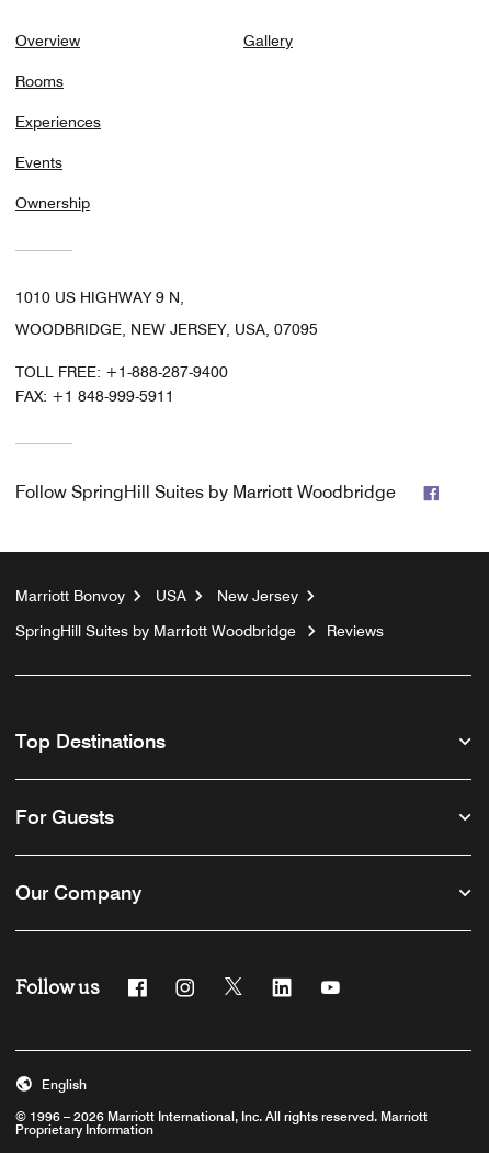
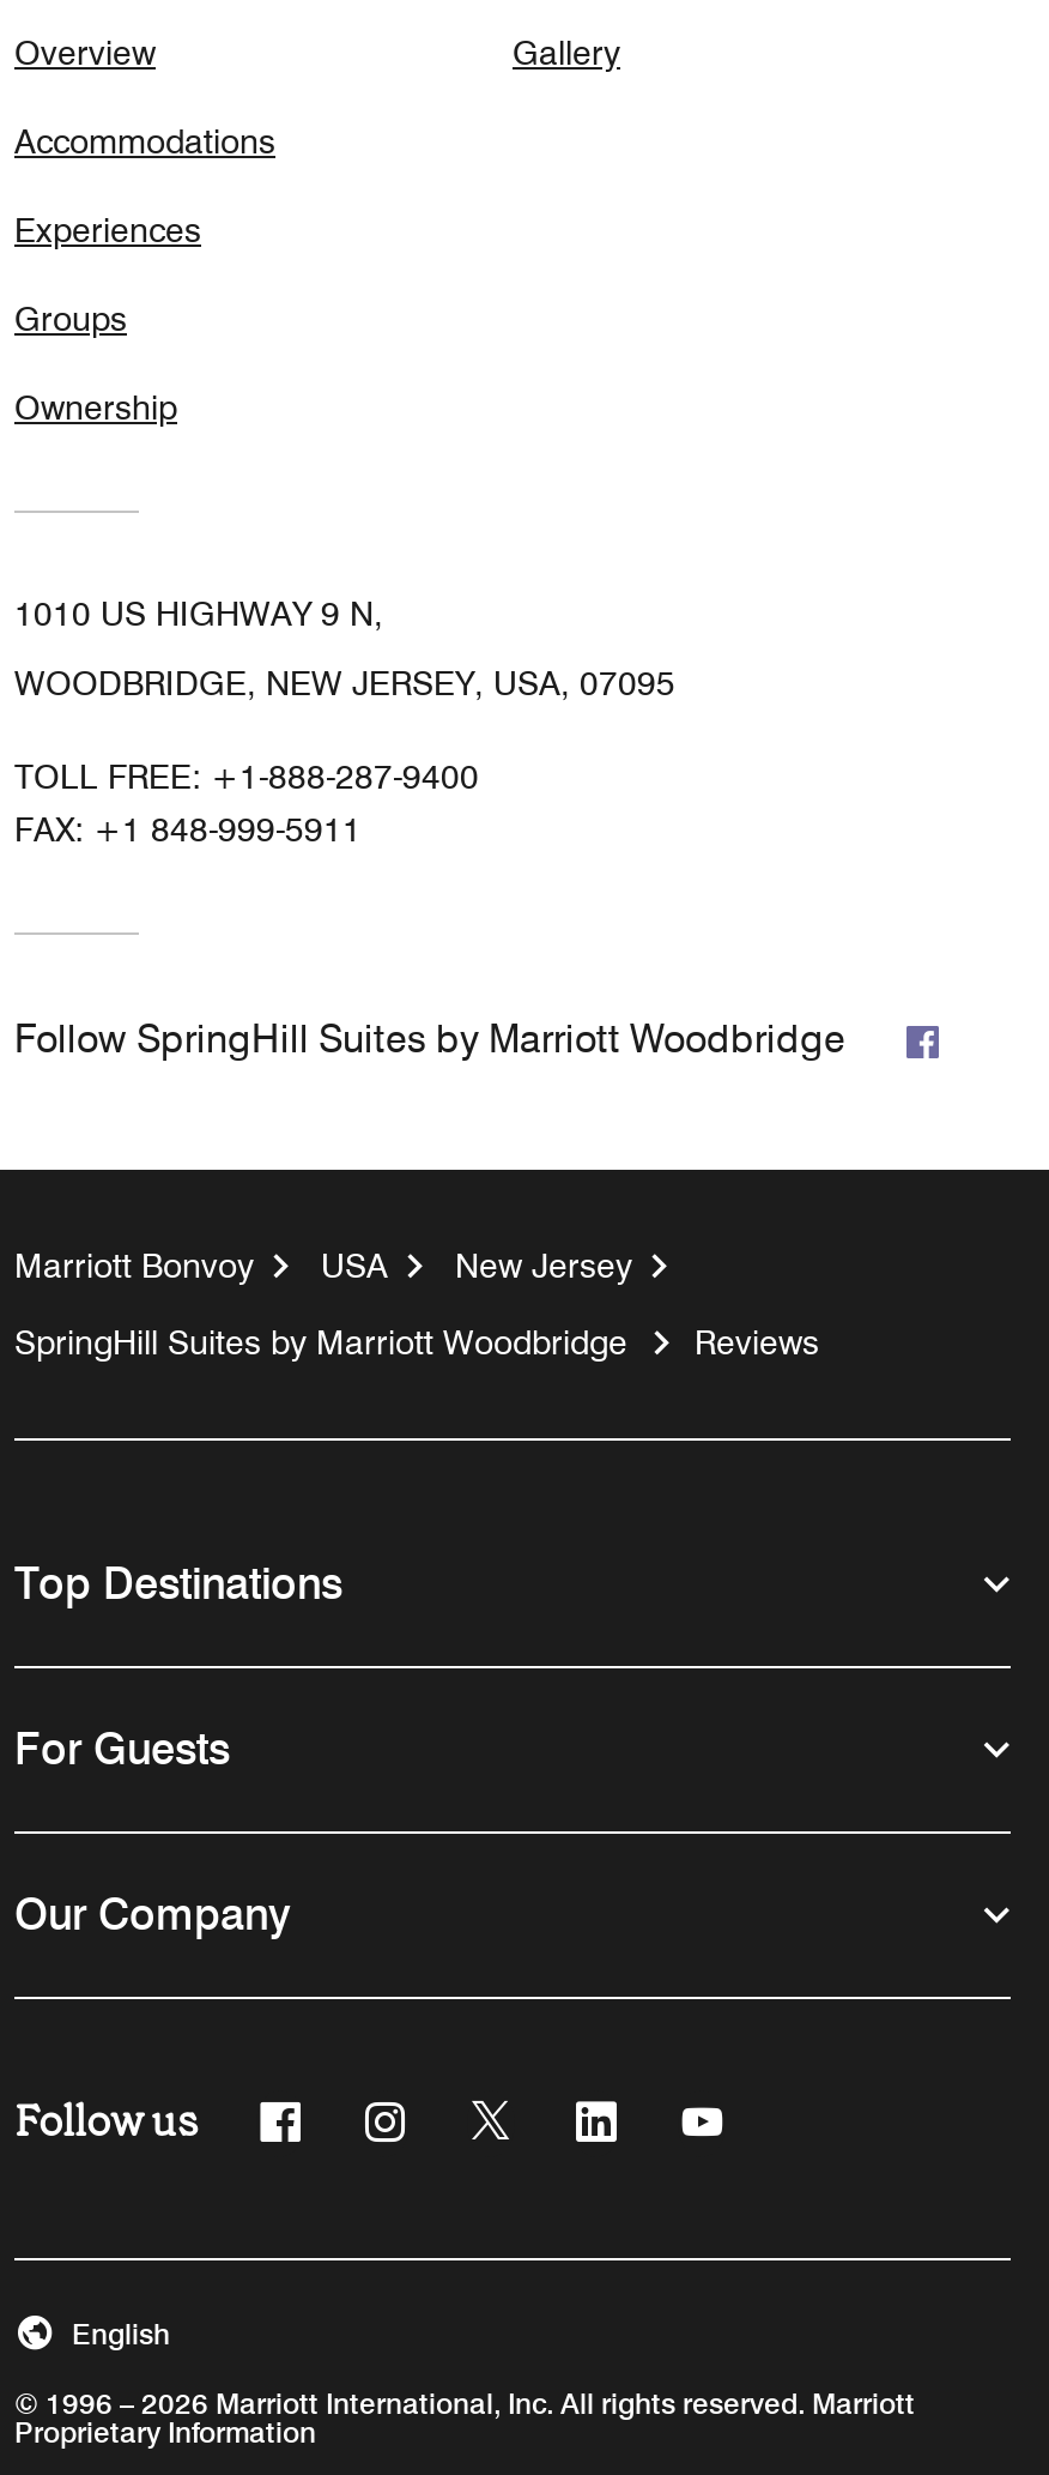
[15,72,64,90] Rooms -> [14,122,275,161] Accommodations
[15,154,62,171] Events -> [14,300,127,338] Groups

